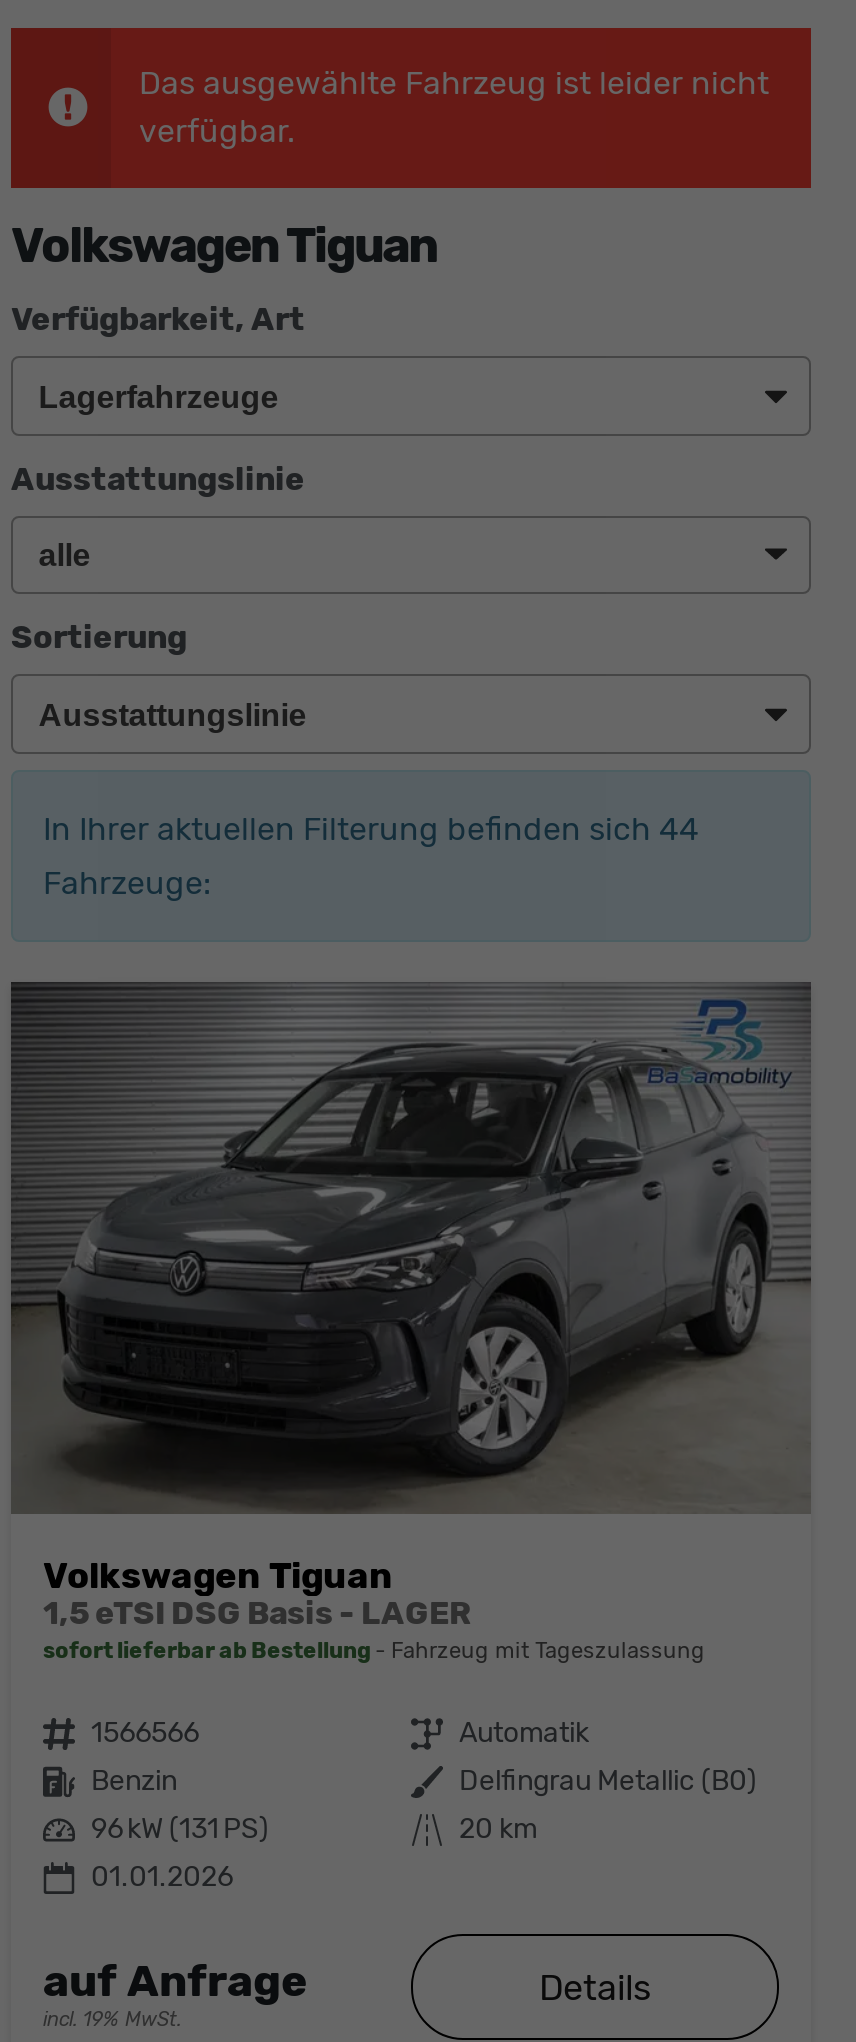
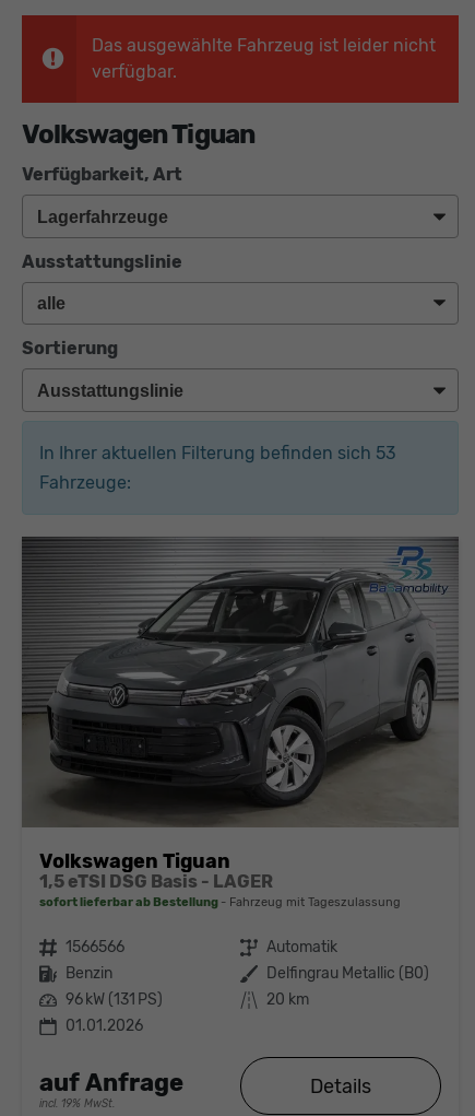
[43,810,699,848] In Ihrer aktuellen Filterung befinden sich 44 -> [39,442,396,463] In Ihrer aktuellen Filterung befinden sich 53

